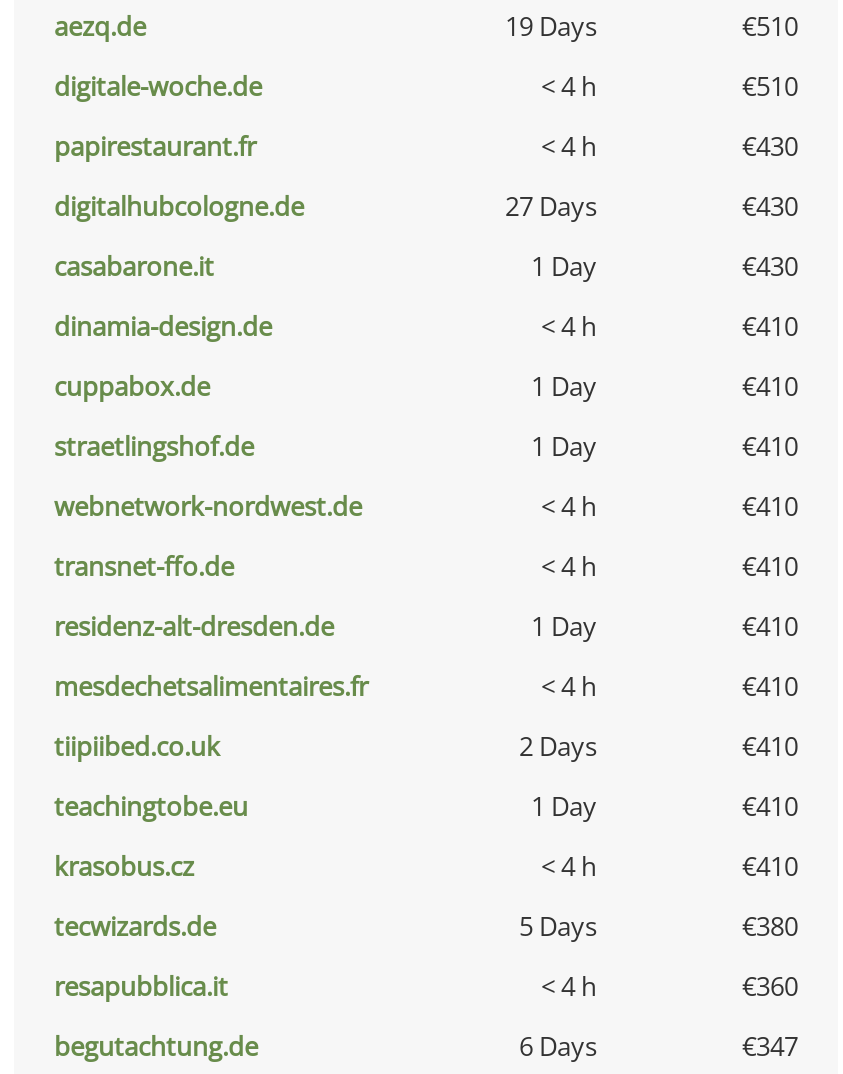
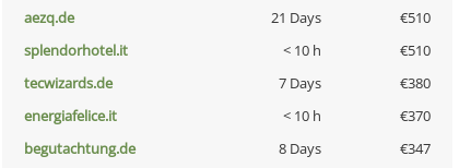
[505,8,597,44] 19 Days -> [270,8,321,27] 21 Days
[54,68,597,104] digitale-woche.de | < 4 h -> [24,41,321,60] splendorhotel.it | < 10 h
[54,128,798,884] papirestaurant.fr | < 4 h | €430 | digitalhubcologne.de | 27 Days | €430 | casabarone.it | 1 Day | €430 | dinamia-design.de | < 4 h | €410 | cuppabox.de | 1 Day | €410 | straetlingshof.de | 1 Day | €410 | webnetwork-nordwest.de | < 4 h | €410 | transnet-ffo.de | < 4 h | €410 | residenz-alt-dresden.de | 1 Day | €410 | mesdechetsalimentaires.fr | < 4 h | €410 | tiipiibed.co.uk | 2 Days | €410 | teachingtobe.eu | 1 Day | €410 | krasobus.cz | < 4 h | €410 -> none
[519,908,597,944] 5 Days -> [278,73,321,93] 7 Days
[54,968,798,1004] resapubblica.it | < 4 h | €360 -> [24,106,431,126] energiafelice.it | < 10 h | €370
[519,1028,597,1064] 6 Days -> [278,139,321,158] 8 Days

